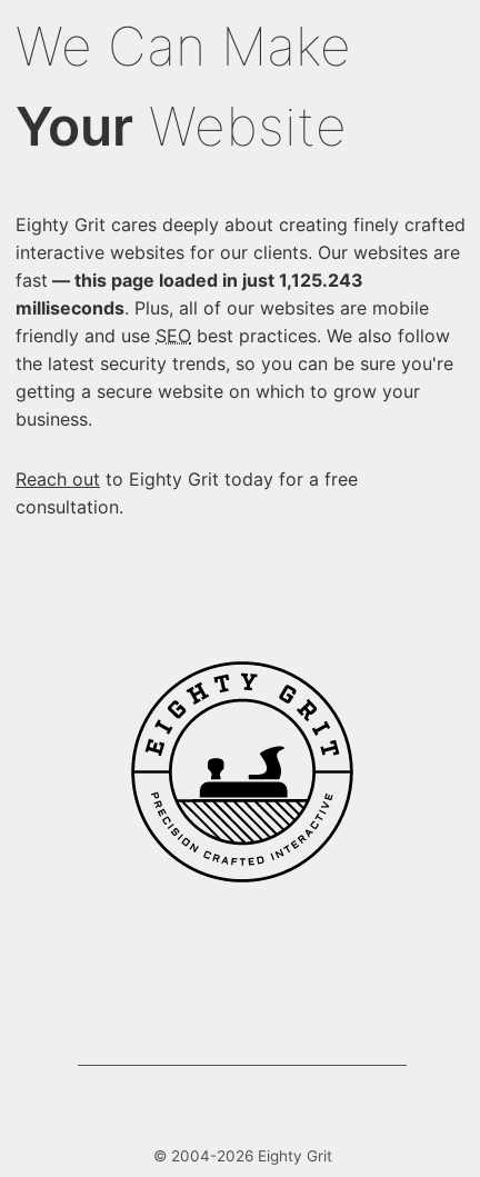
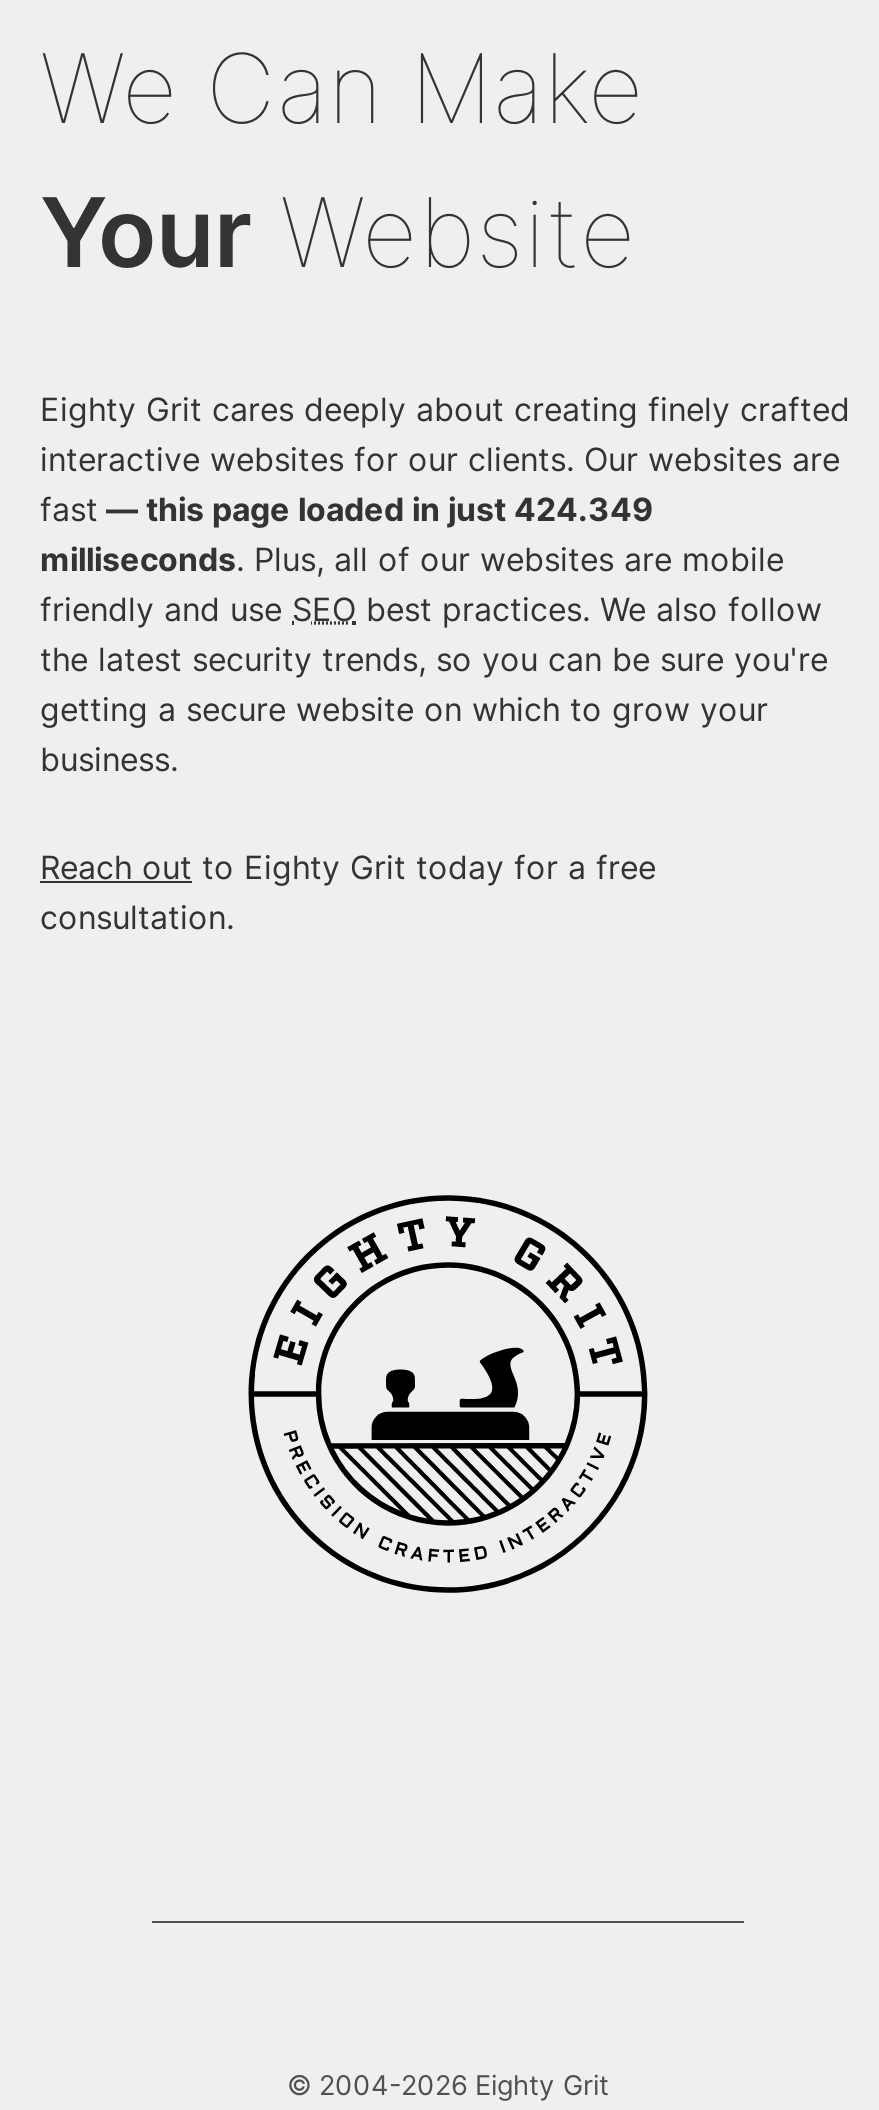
[16,269,363,291] fast — this page loaded in just 1,125.243 -> [40,489,654,529] fast — this page loaded in just 424.349

